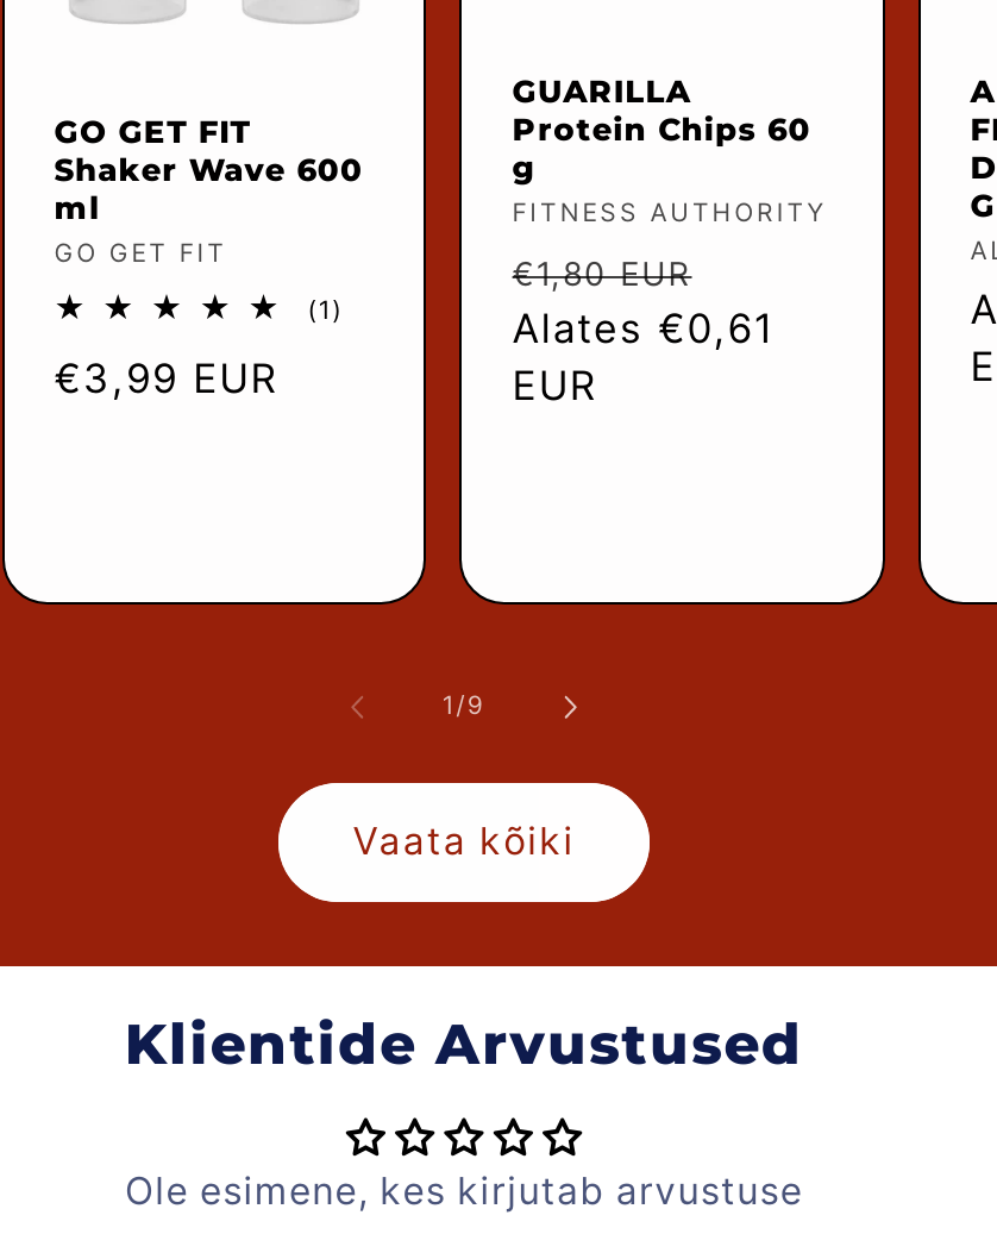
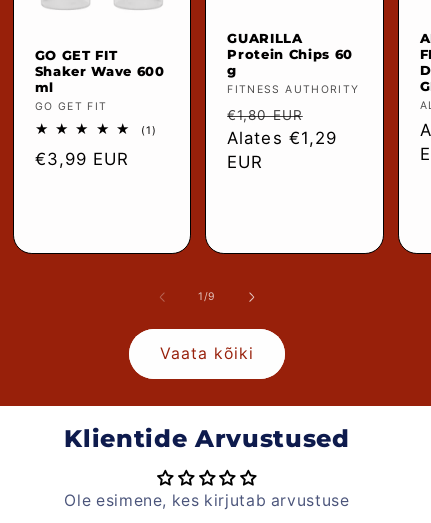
[512,305,775,353] Alates €0,61 -> [227,128,337,148] Alates €1,29

